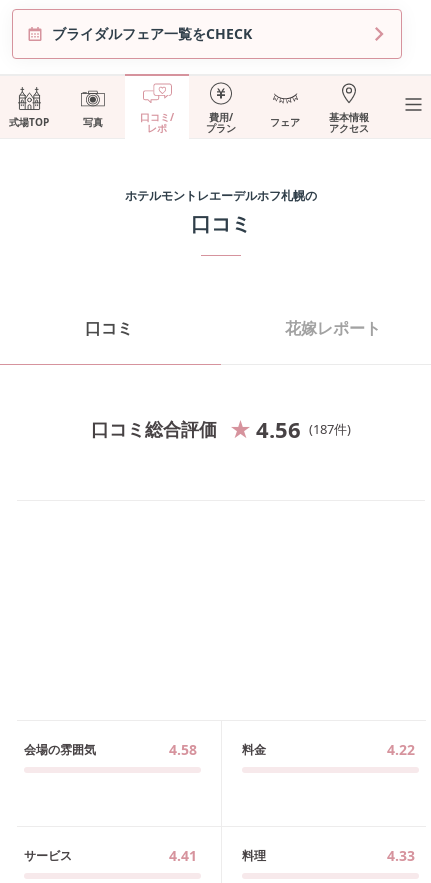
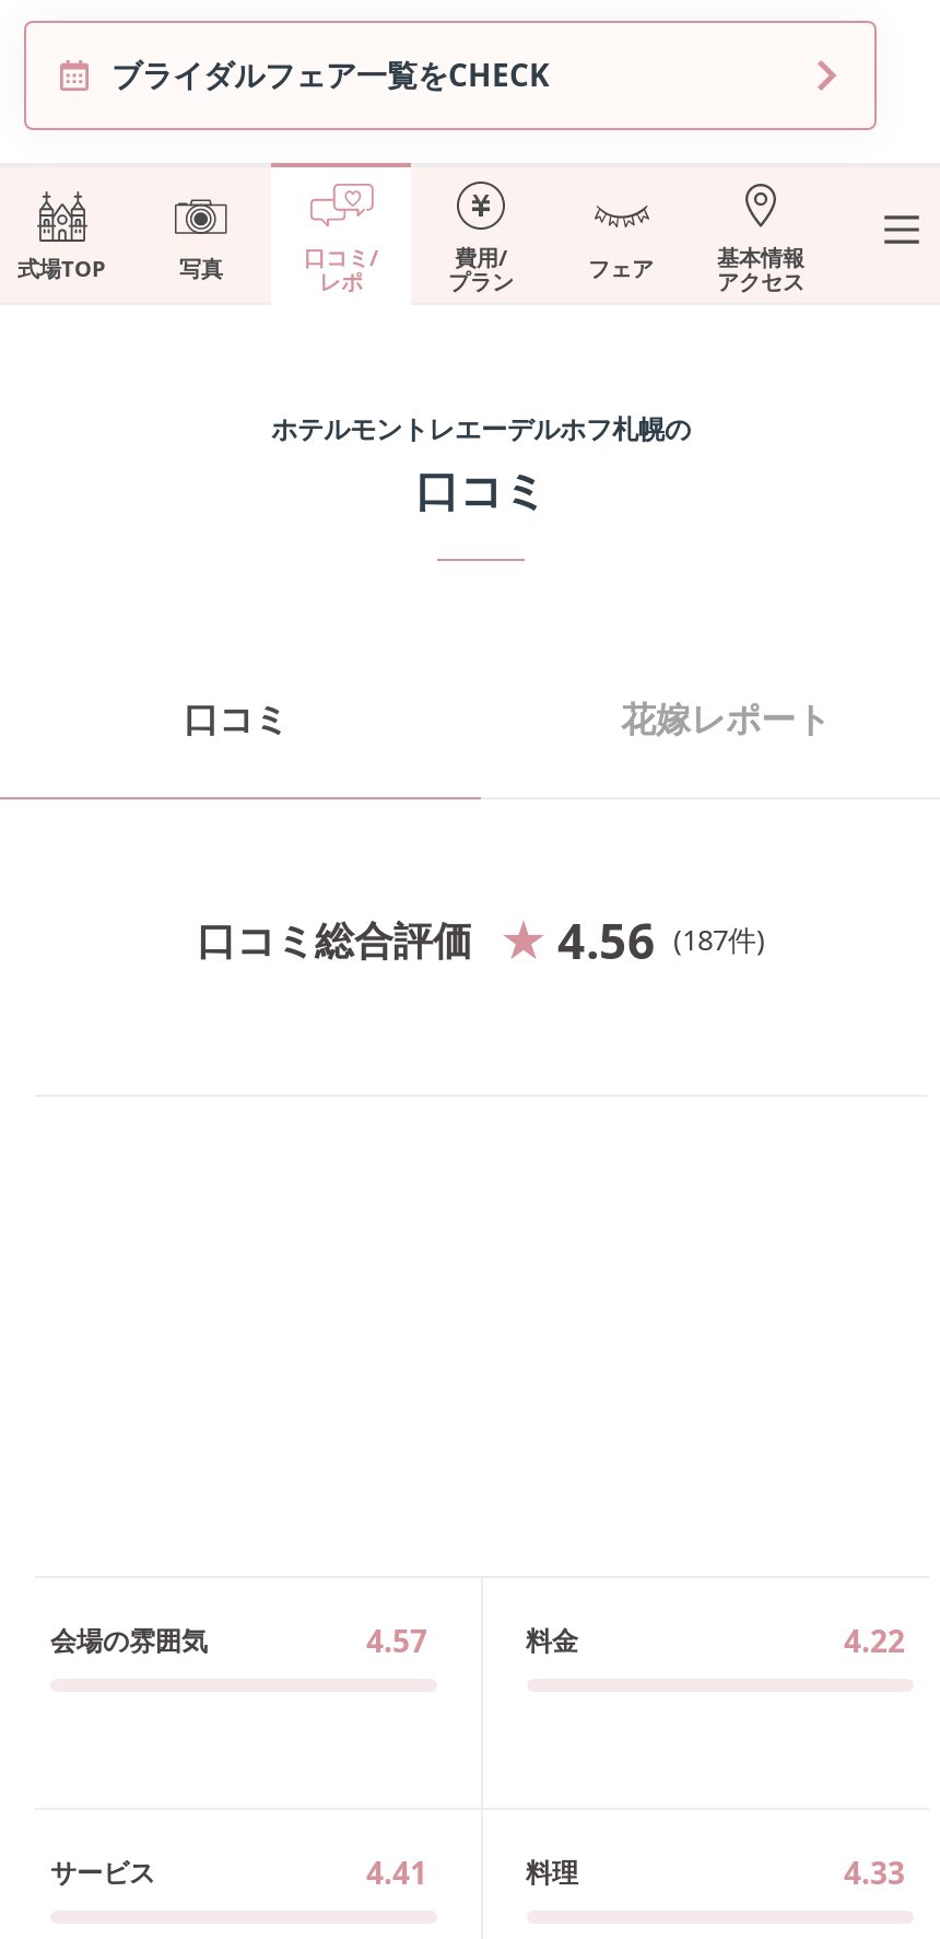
[168,740,196,759] 4.58 -> [366,1620,427,1661] 4.57

